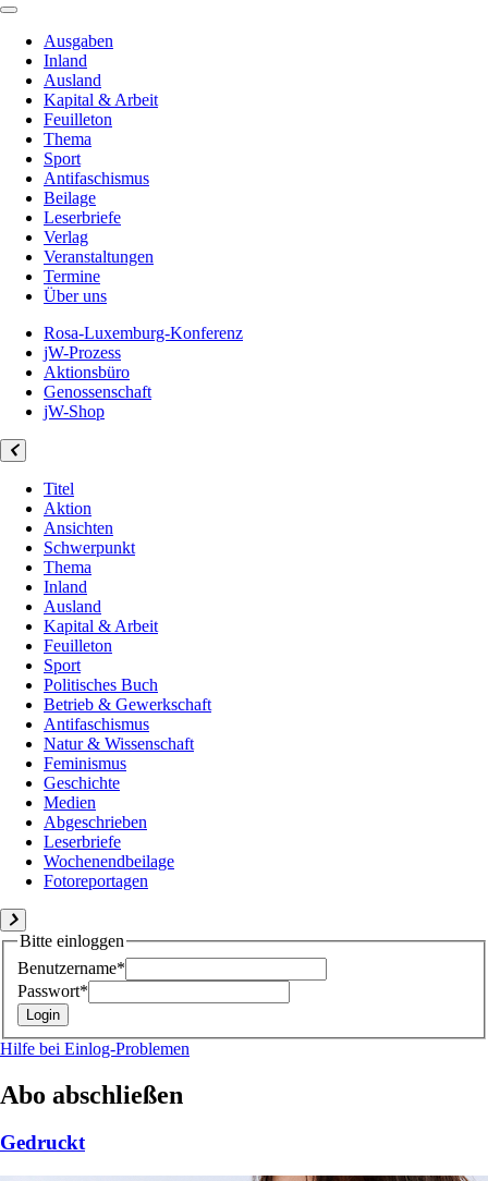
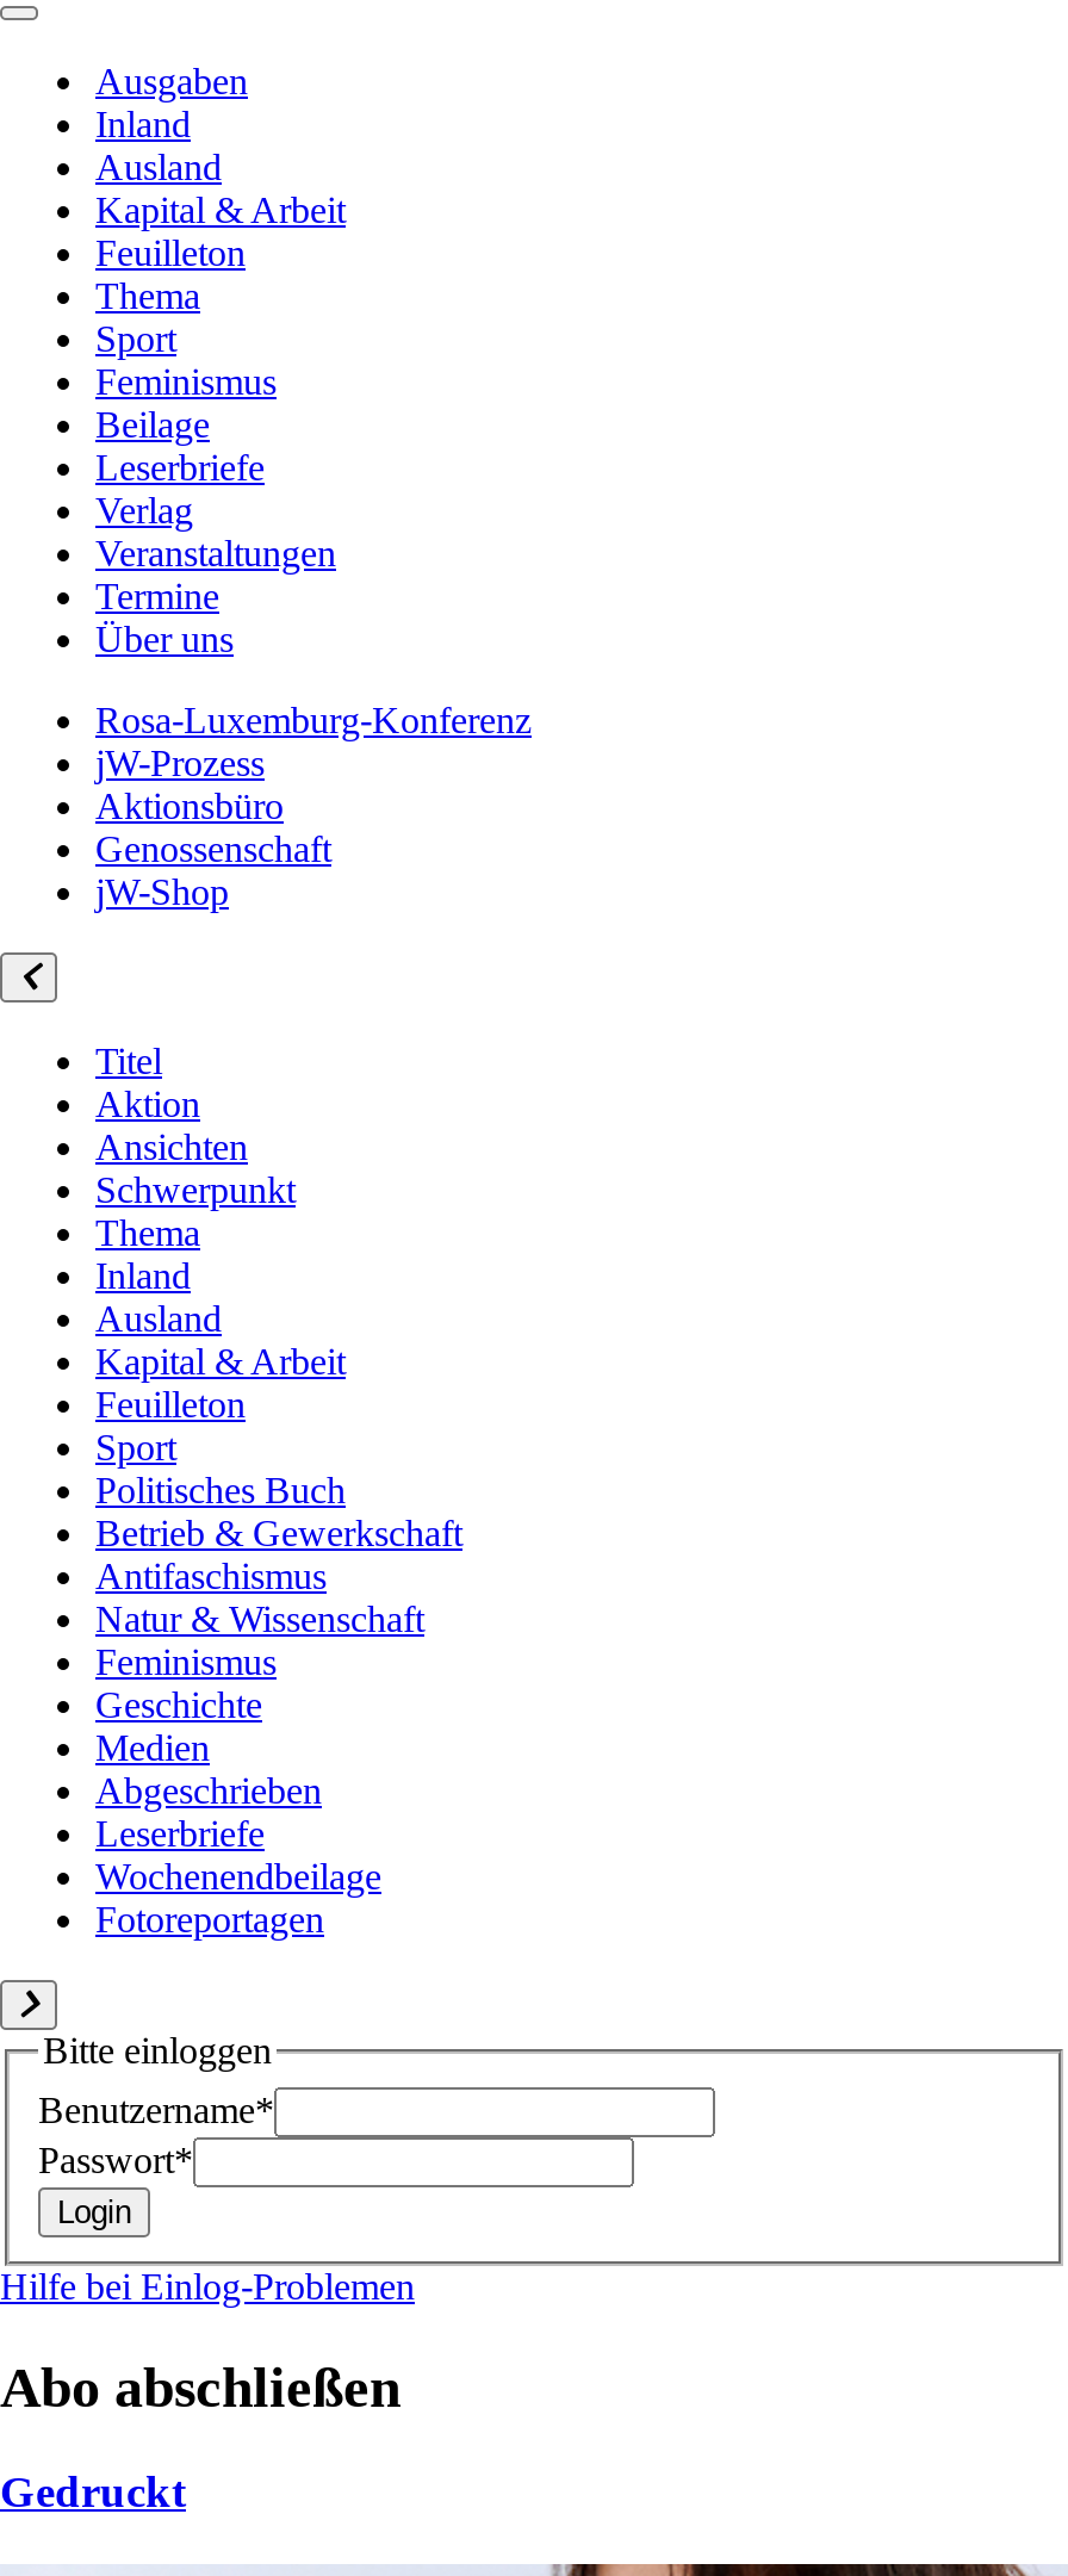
[44,169,149,187] Antifaschismus -> [95,361,277,402] Feminismus

